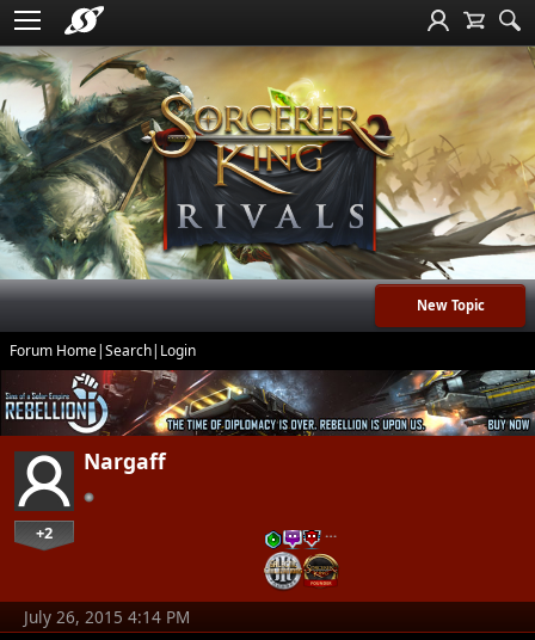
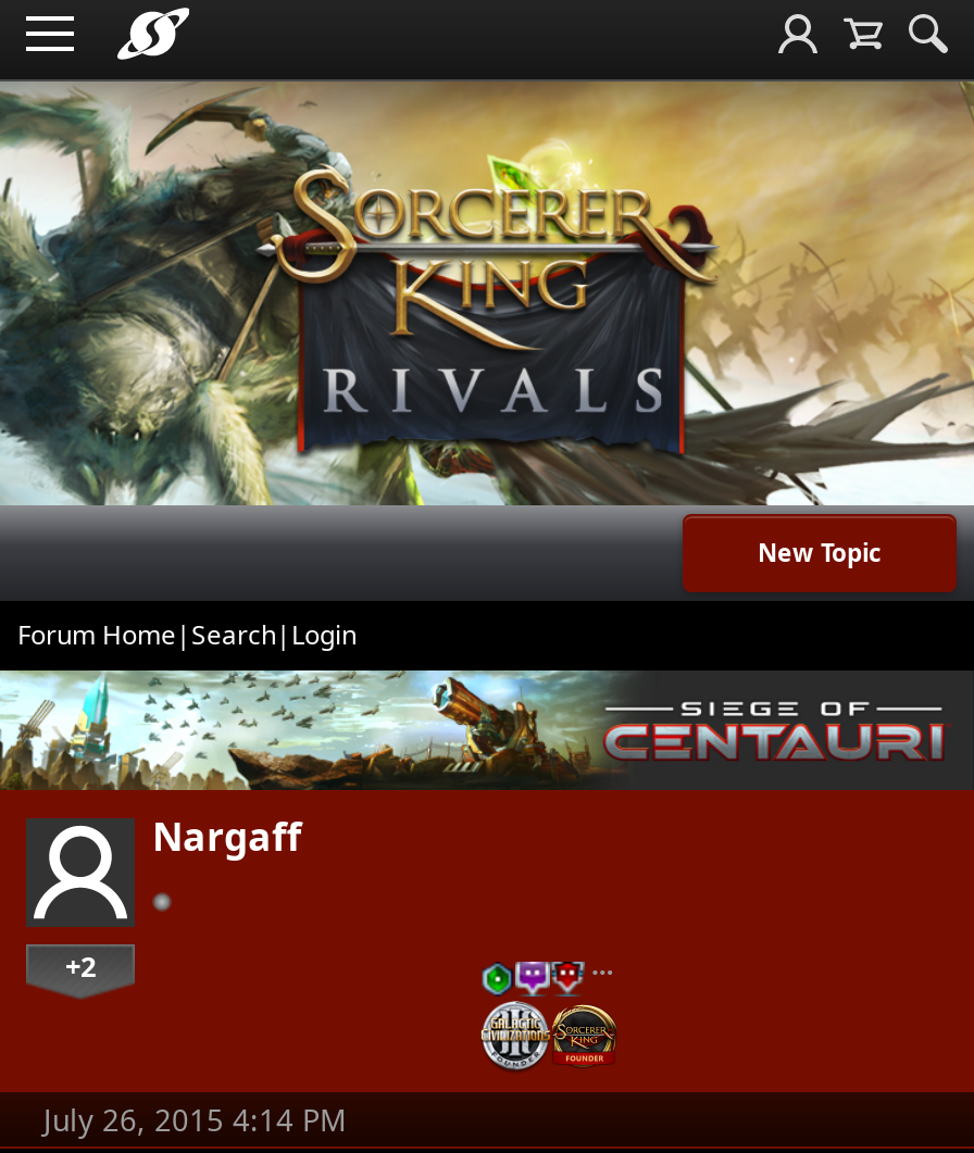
[4,369,531,437] [image] -> [7,668,967,792] [image]

